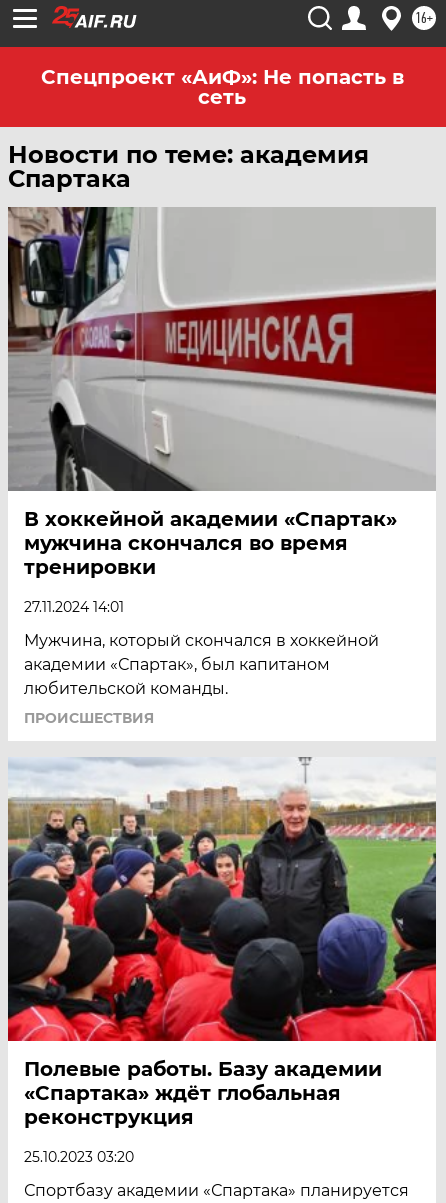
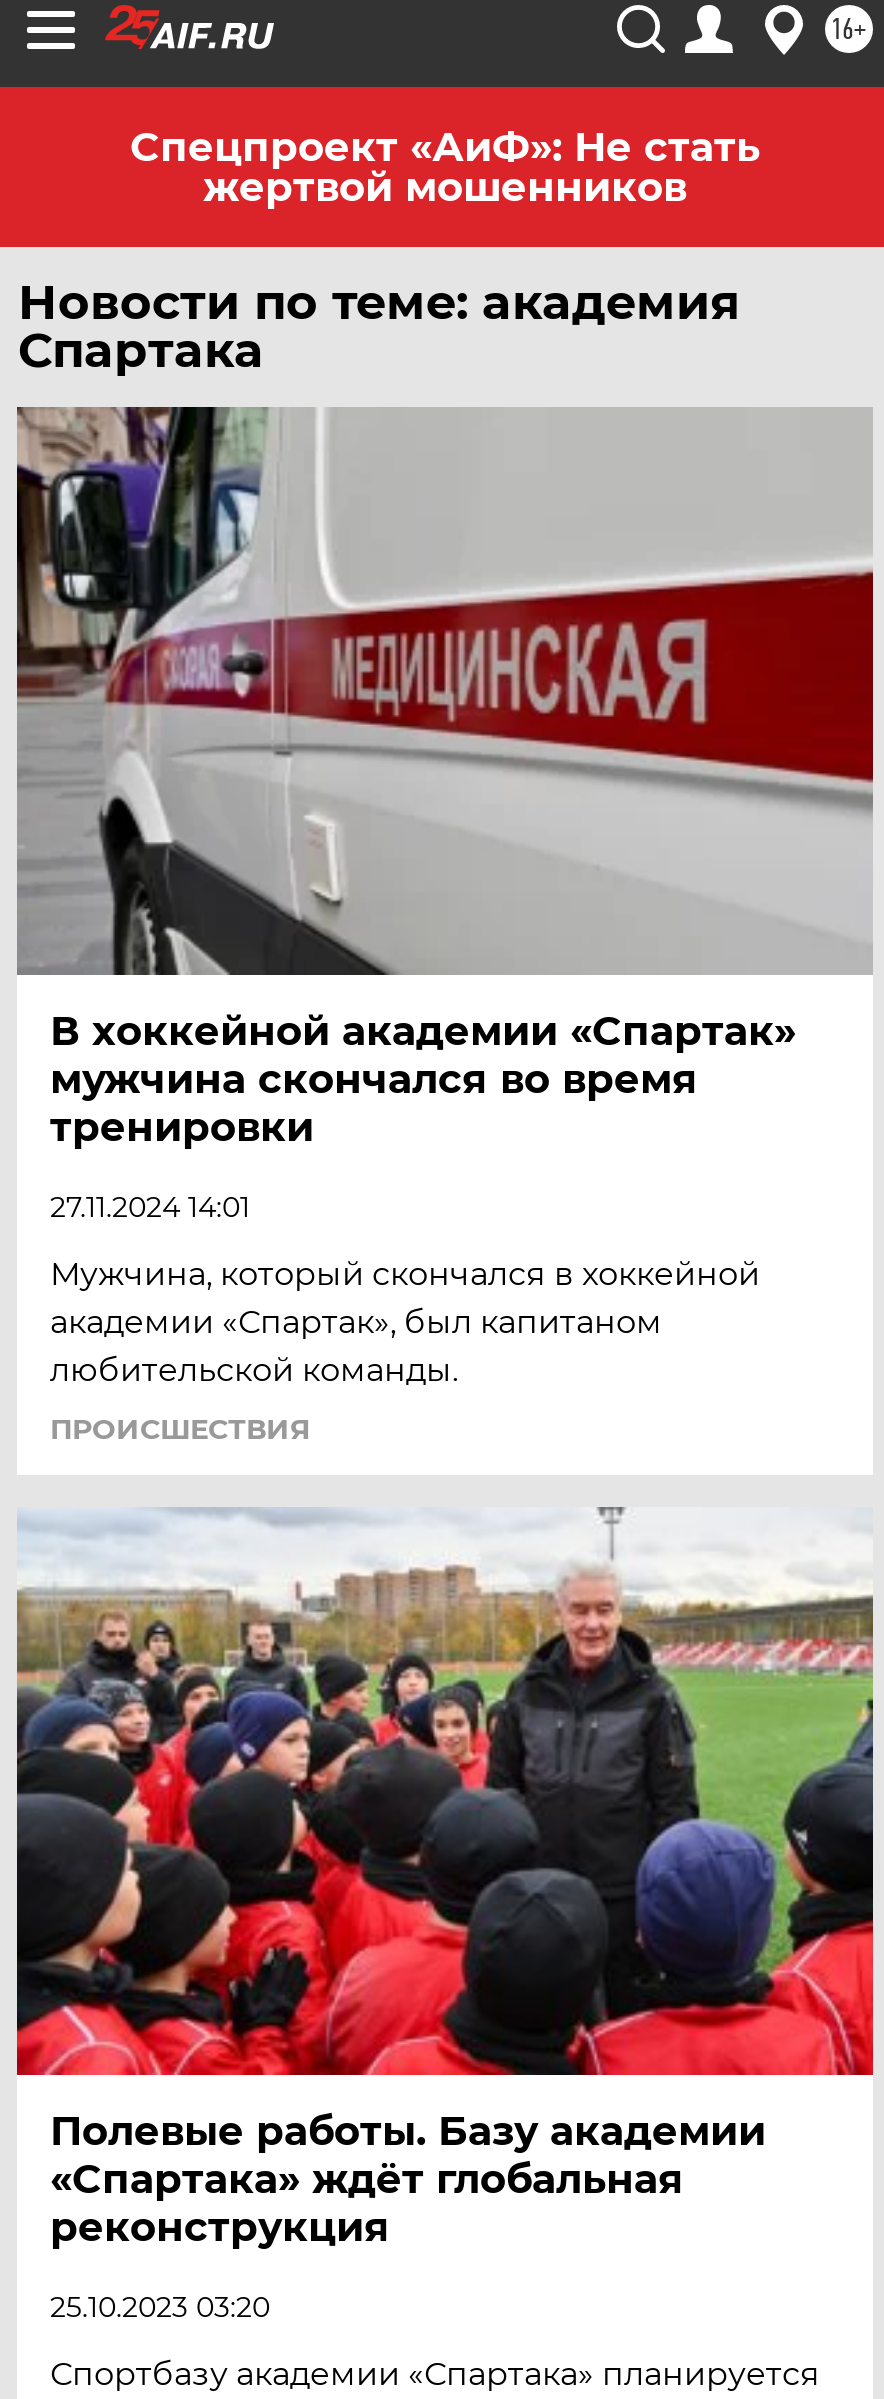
[40,65,403,109] Спецпроект «АиФ»: Не попасть в | сеть -> [130,123,760,211] Спецпроект «АиФ»: Не стать | жертвой мошенников

